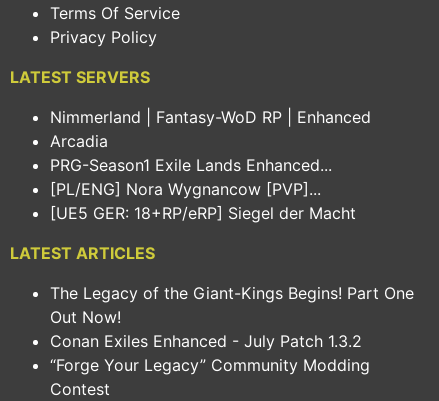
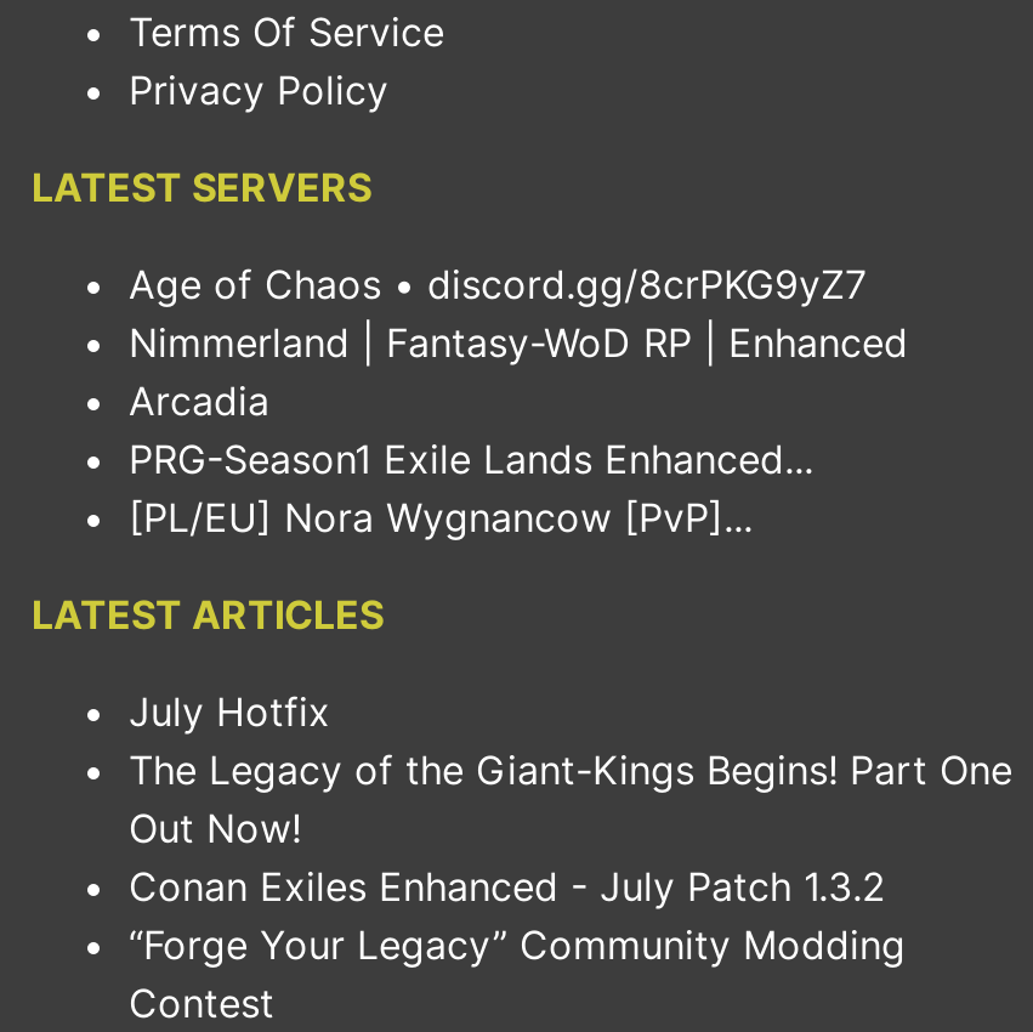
none -> [129,259,867,307] Age of Chaos • discord.gg/8crPKG9yZ7
[50,179,356,223] [PL/ENG] Nora Wygnancow [PVP]... | [UE5 GER: 18+RP/eRP] Siegel der Macht -> [129,492,753,541] [PL/EU] Nora Wygnancow [PvP]...
none -> [129,686,330,735] July Hotfix

